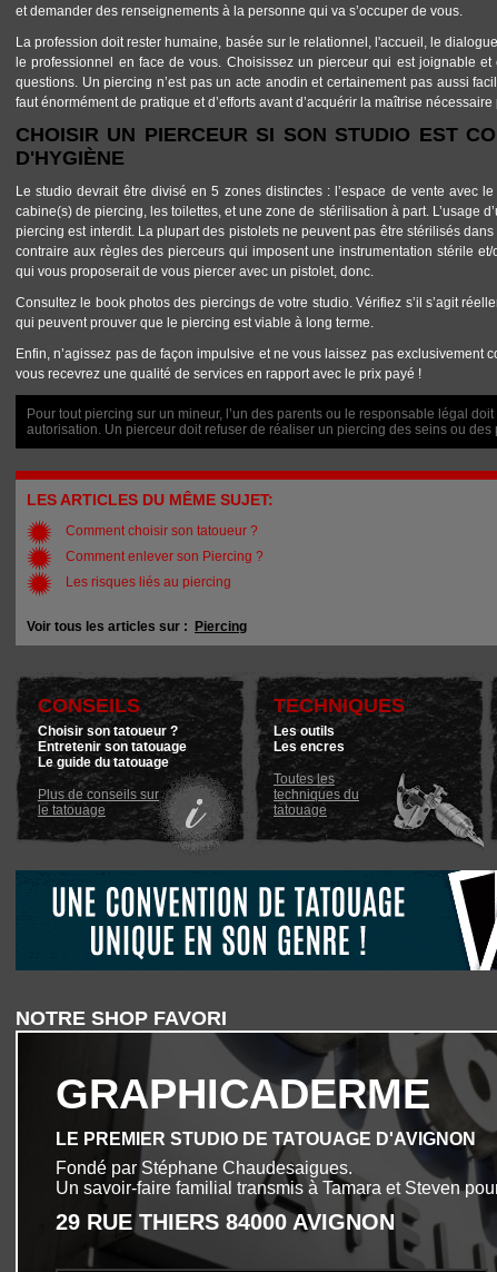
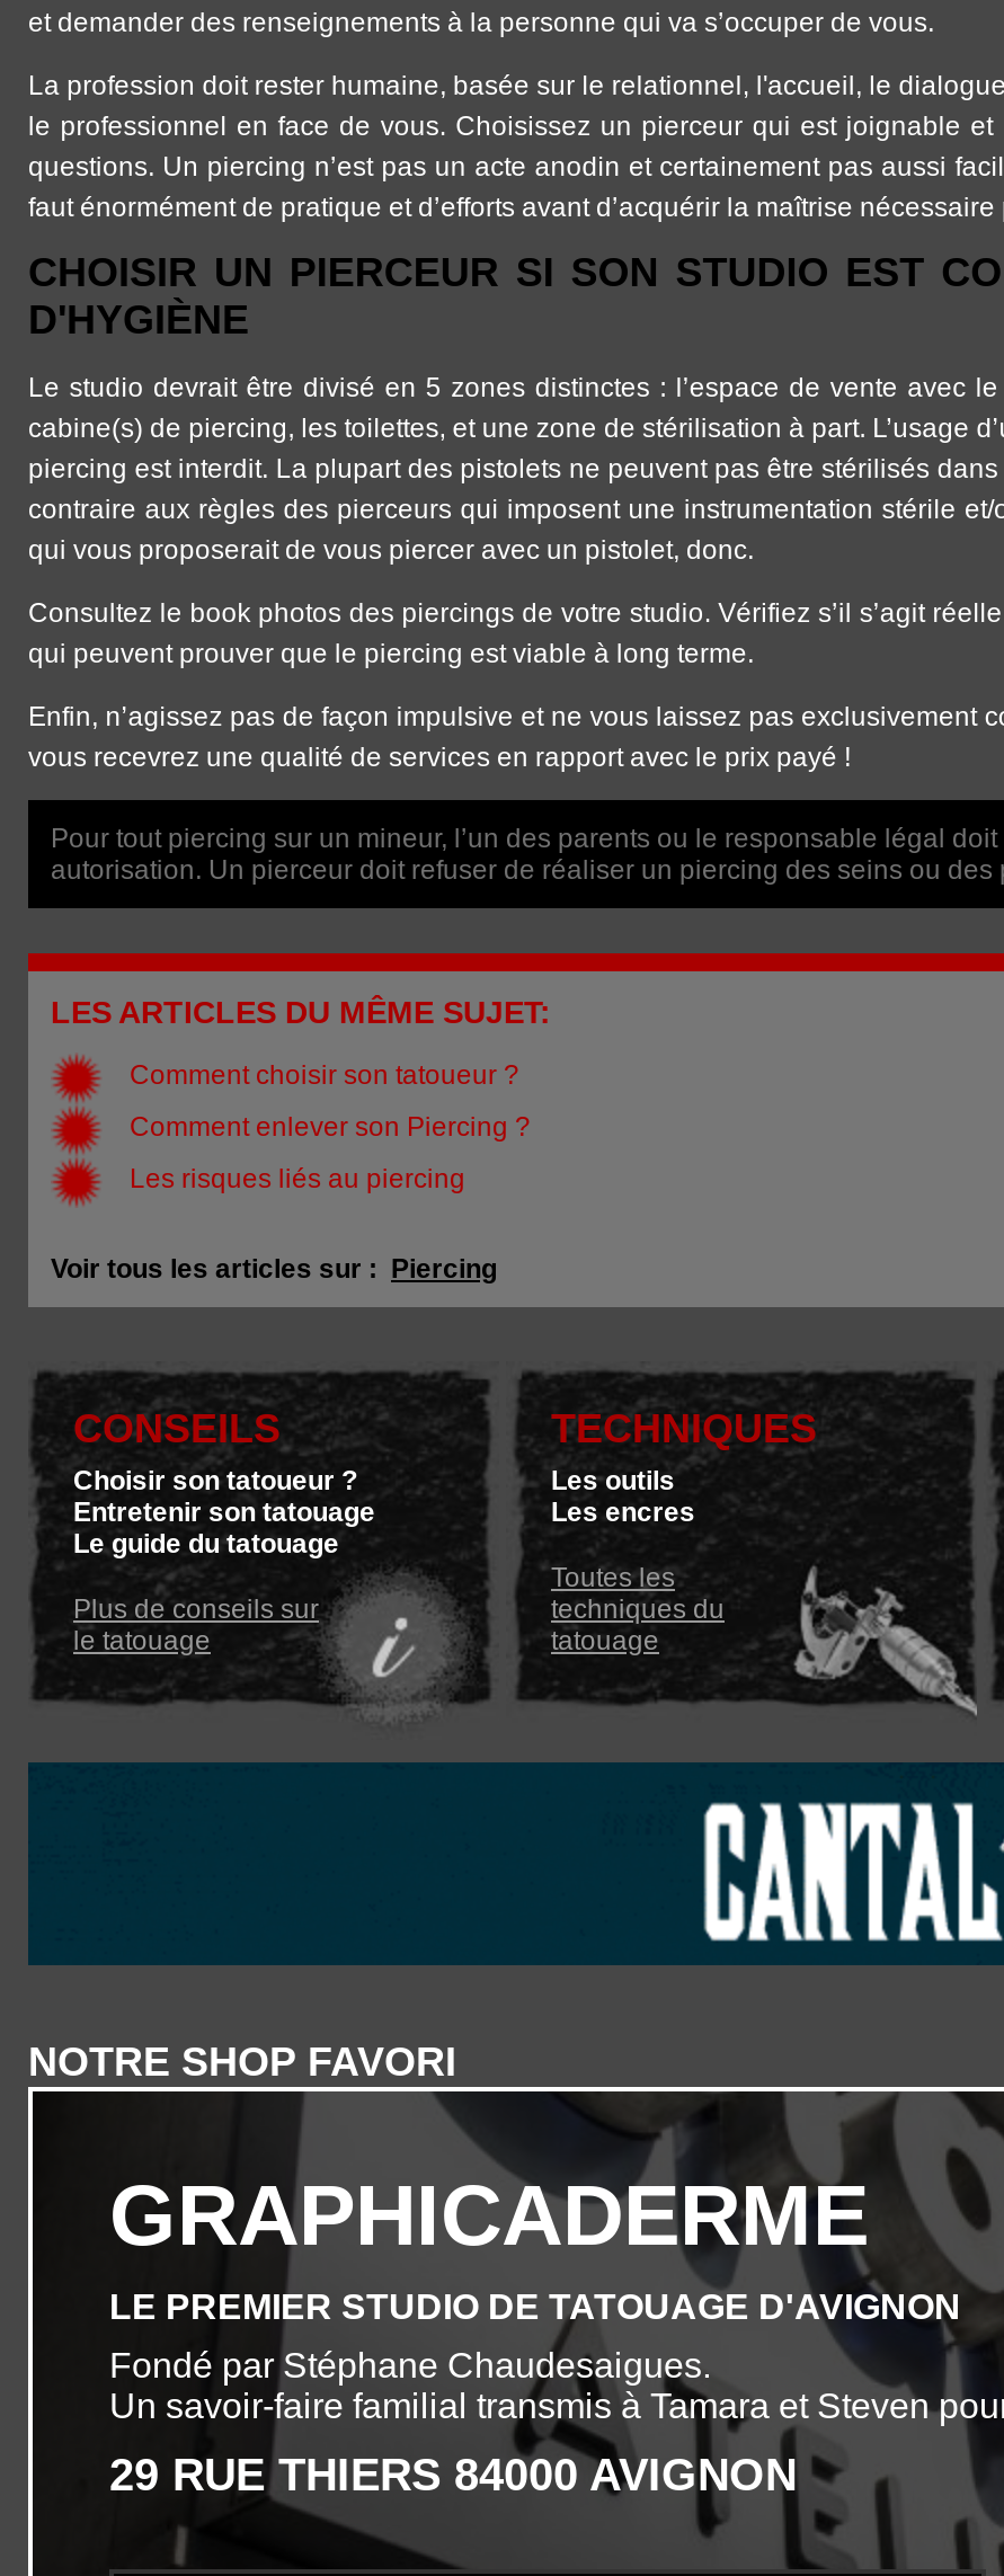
[51,869,494,972] [image] -> [103,1760,997,1967] [image]

